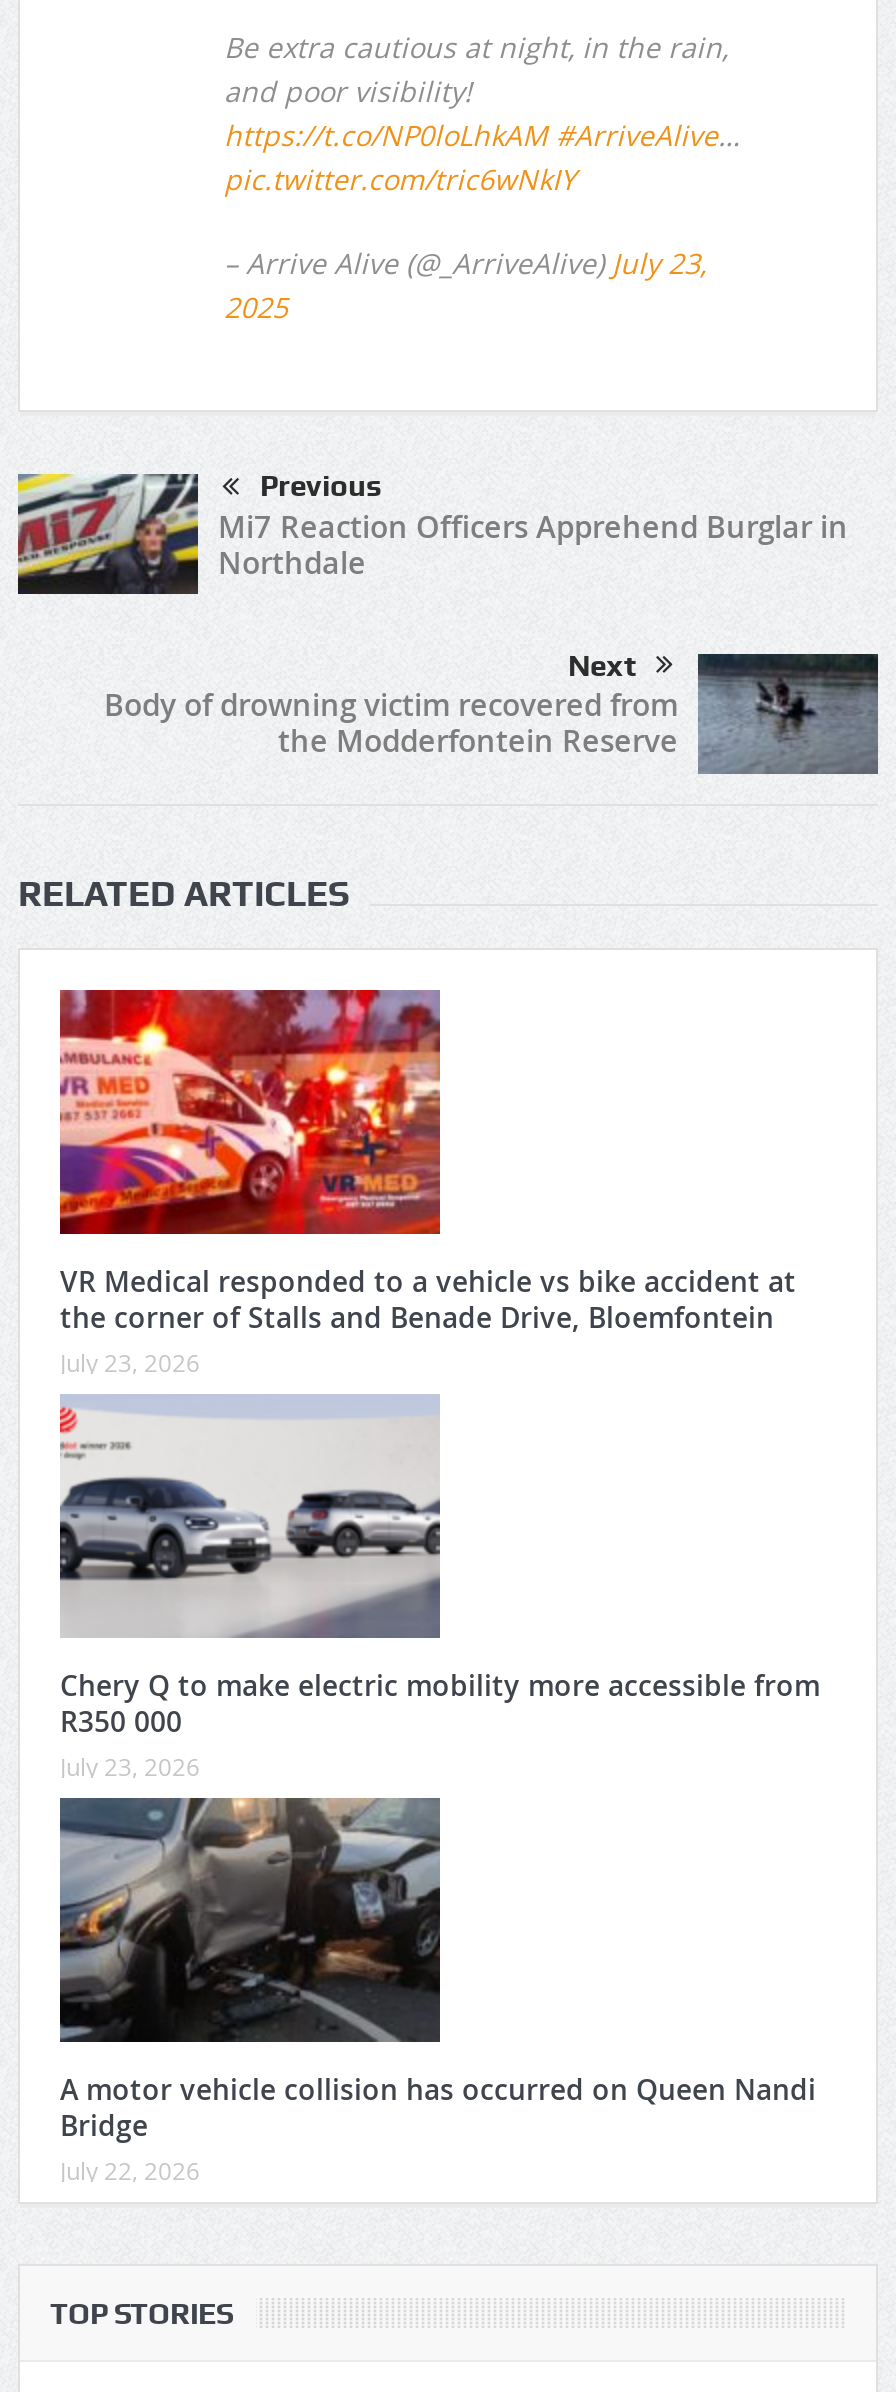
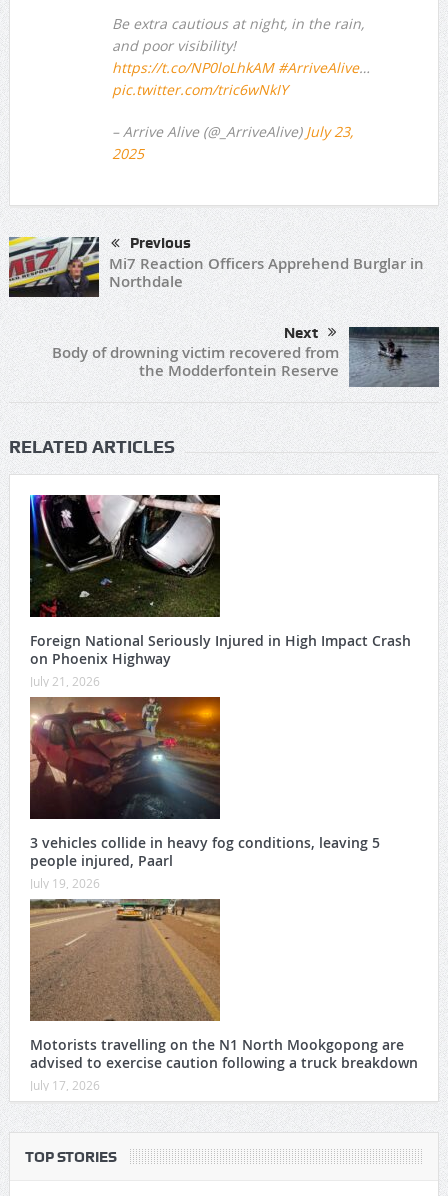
[58,988,796,1379] [image] | VR Medical responded to a vehicle vs bike accident at | the corner of Stalls and Benade Drive, Bloemfontein | July 23, 2026 -> [29,494,411,689] [image] | Foreign National Seriously Injured in High Impact Crash | on Phoenix Highway | July 21, 2026
[58,1394,820,1783] [image] | Chery Q to make electric mobility more accessible from | R350 000 | July 23, 2026 -> [29,696,380,891] [image] | 3 vehicles collide in heavy fog conditions, leaving 5 | people injured, Paarl | July 19, 2026
[58,1798,816,2187] [image] | A motor vehicle collision has occurred on Queen Nandi | Bridge | July 22, 2026 -> [29,899,418,1093] [image] | Motorists travelling on the N1 North Mookgopong are | advised to exercise caution following a truck breakdown | July 17, 2026

